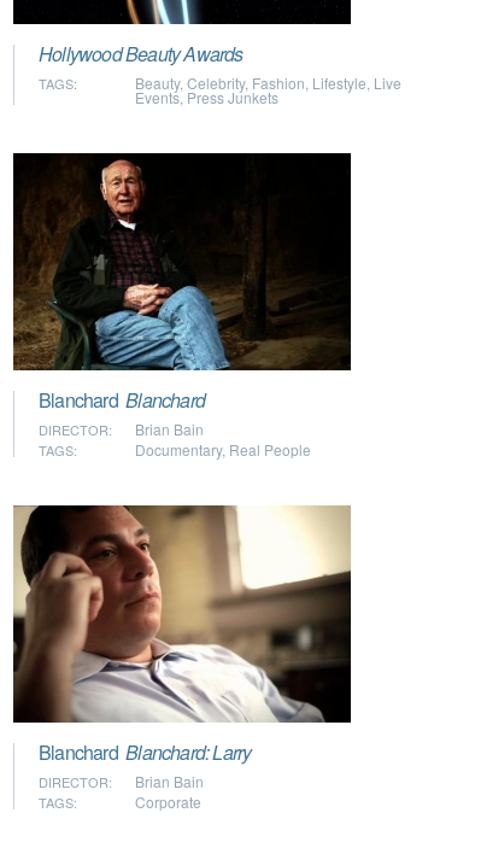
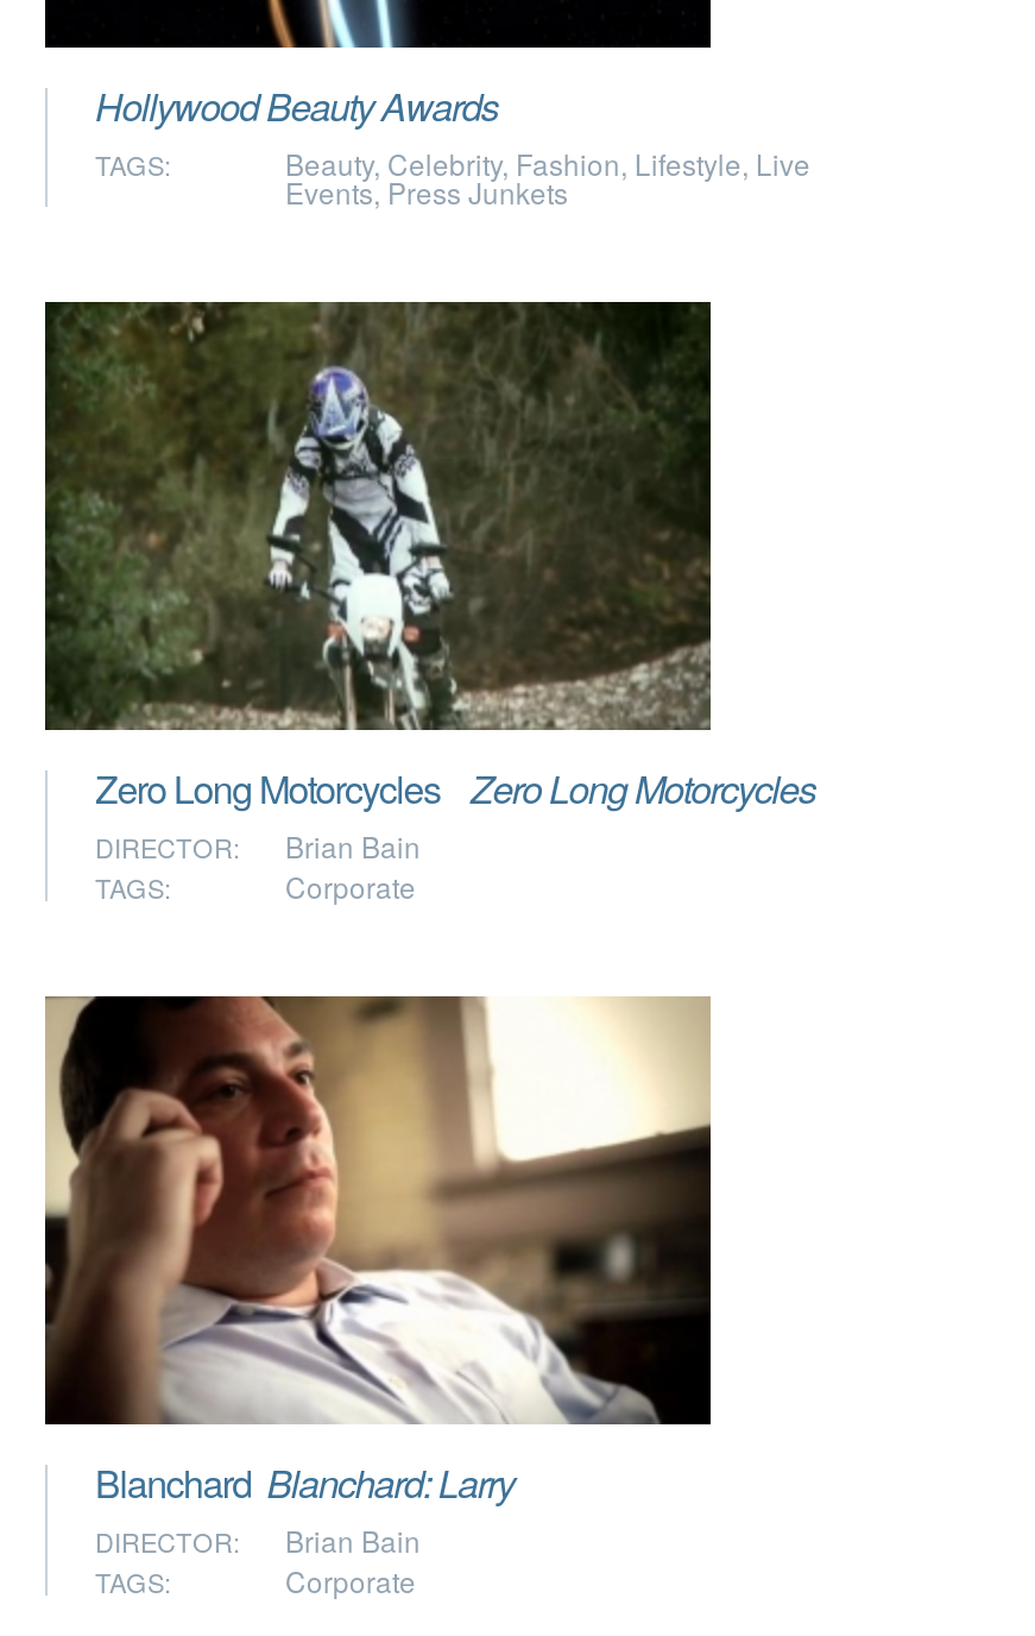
[13,152,351,414] [image] | Blanchard Blanchard -> [45,300,816,816] [image] | Zero Long Motorcycles Zero Long Motorcycles
[135,439,311,460] Documentary, Real People -> [285,866,416,906] Corporate

